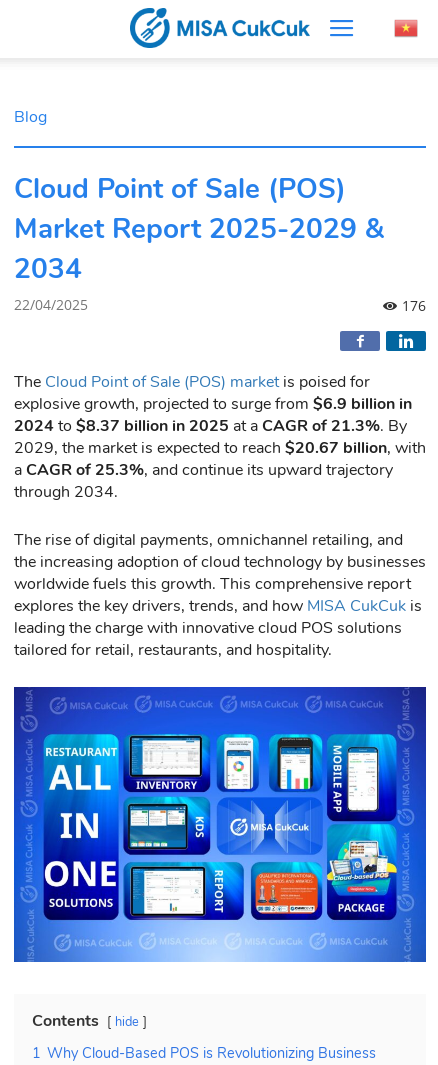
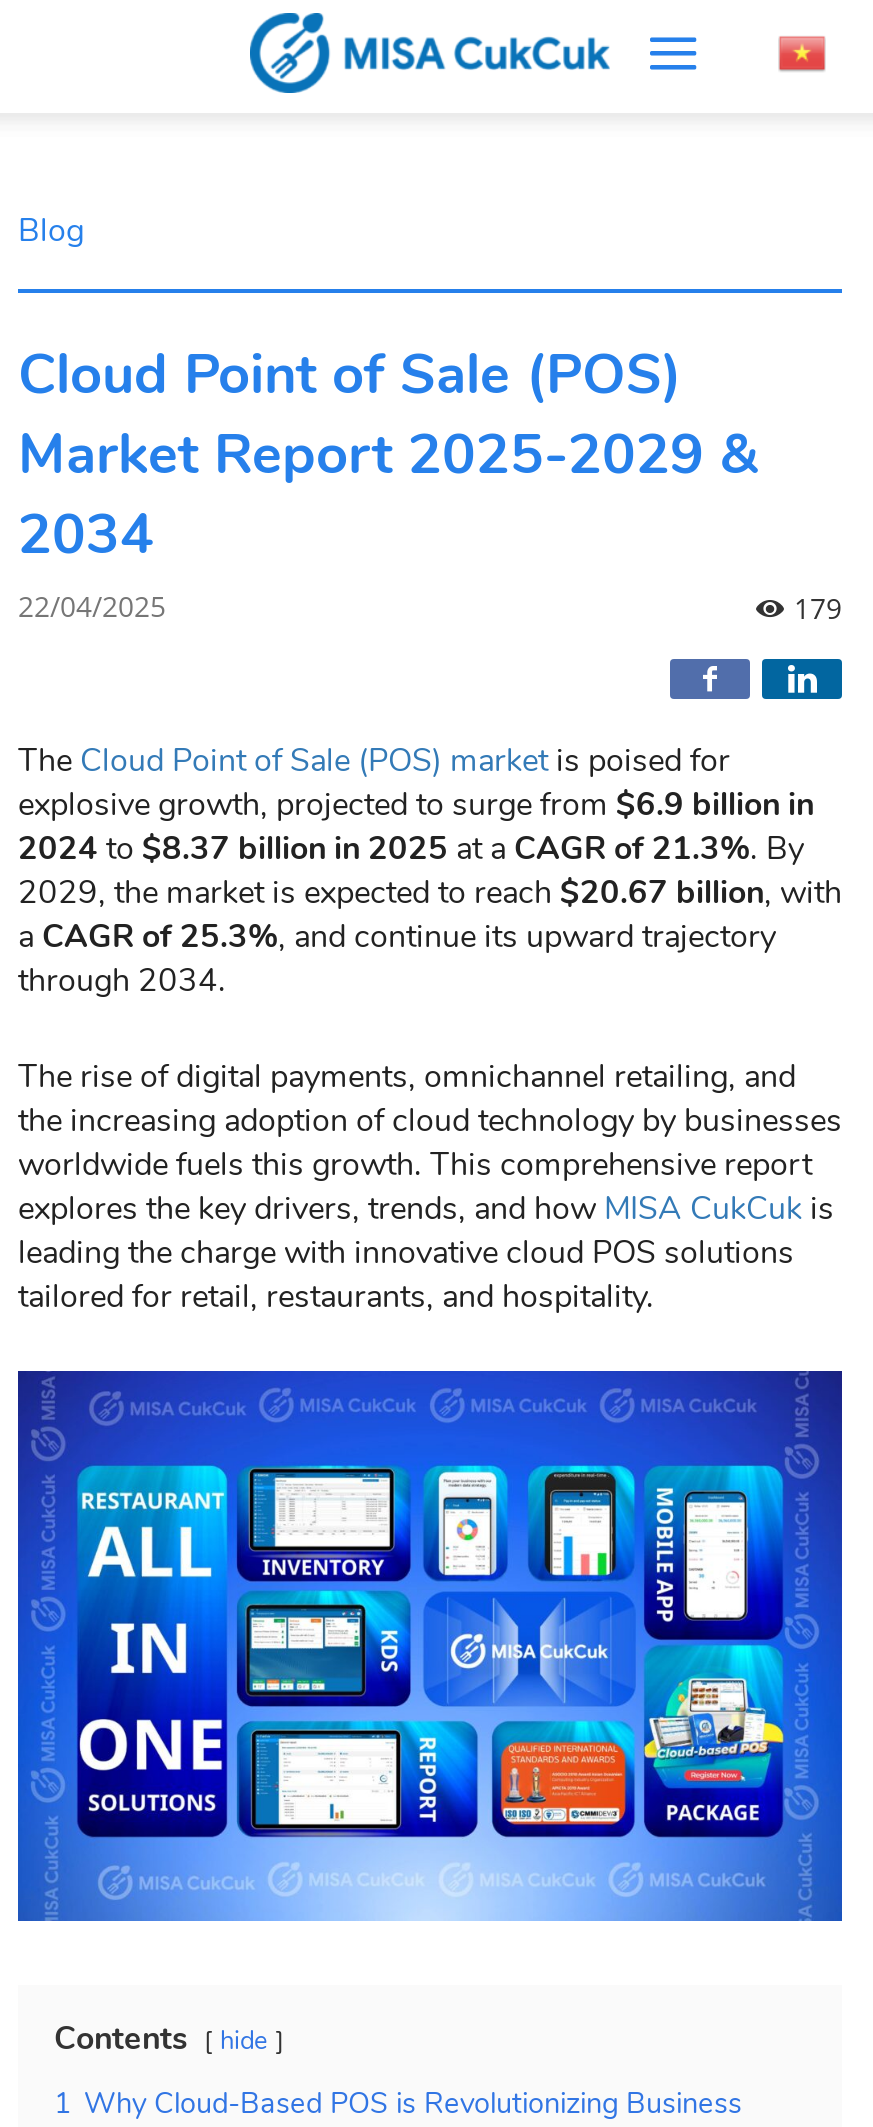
[402,296,426,315] 176 -> [794,589,842,627] 179

